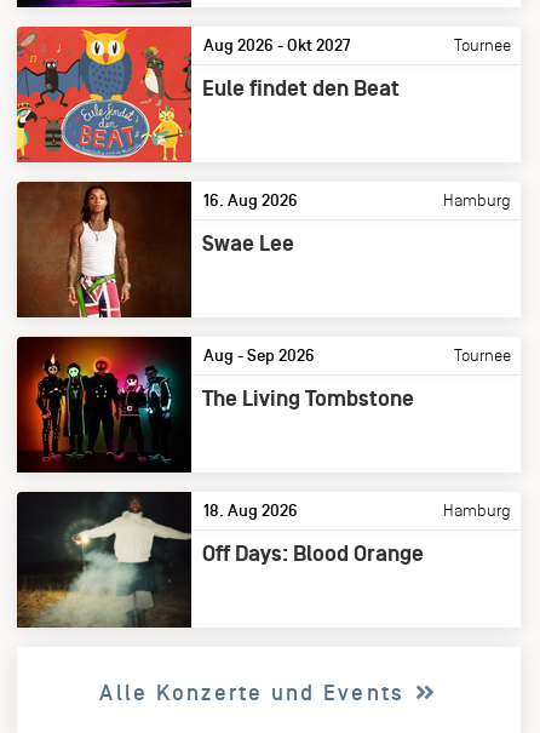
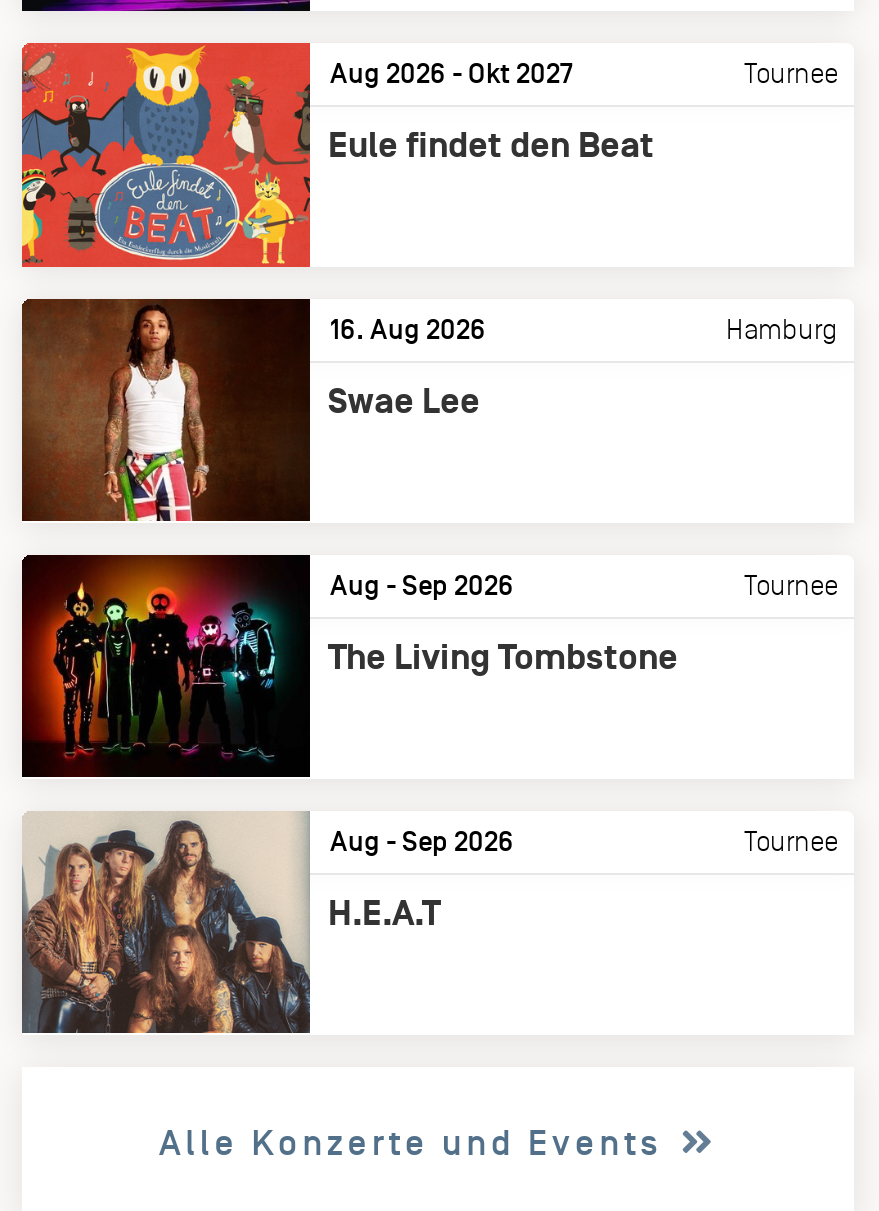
[16,491,424,629] [image] | Off Days: Blood Orange -> [22,812,440,1036] [image] | H.E.A.T
[203,501,511,520] Hamburg | 18. Aug 2026 -> [330,828,838,858] Tournee | Aug - Sep 2026

